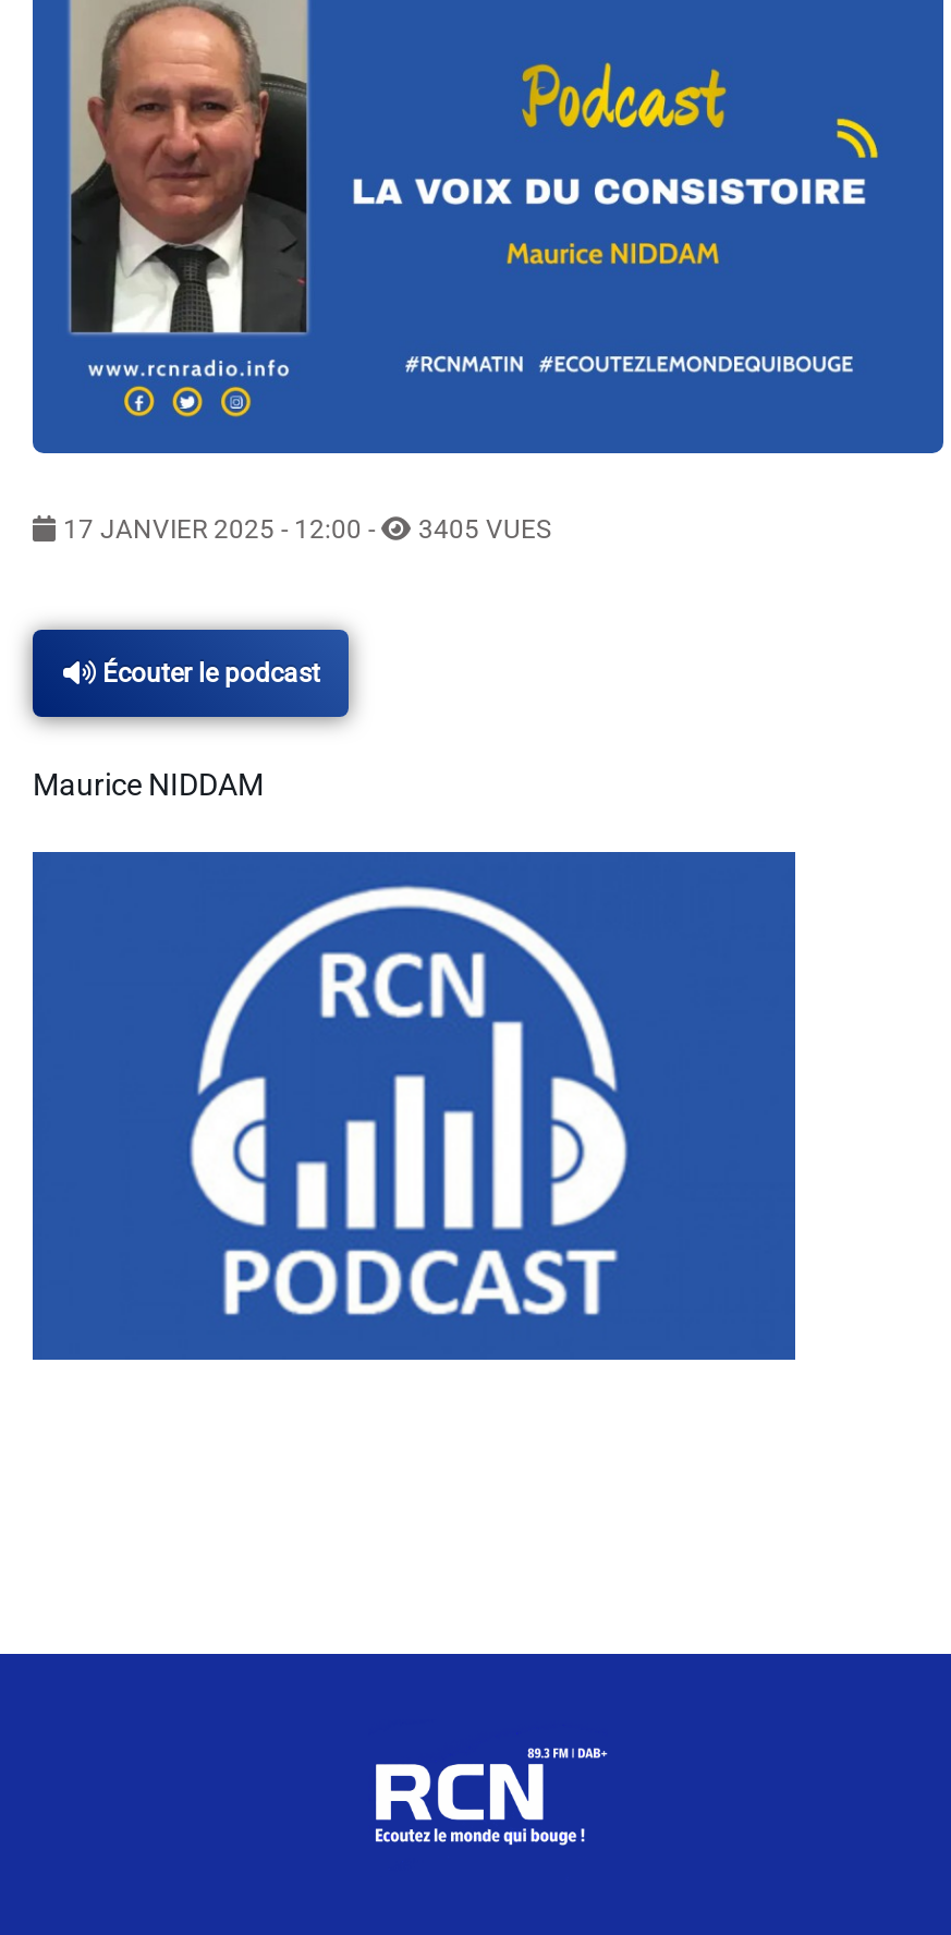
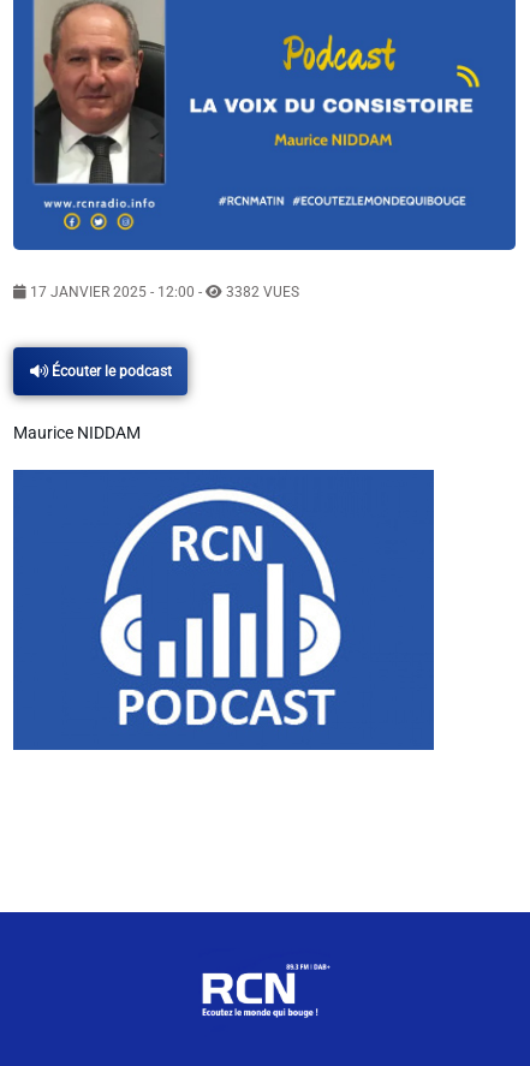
[412,514,551,545] 3405 VUES -> [222,284,299,300] 3382 VUES

